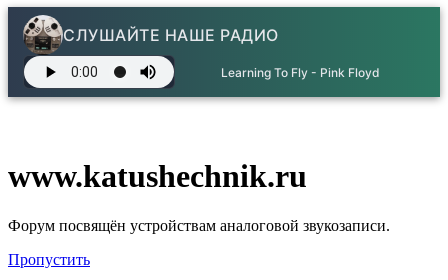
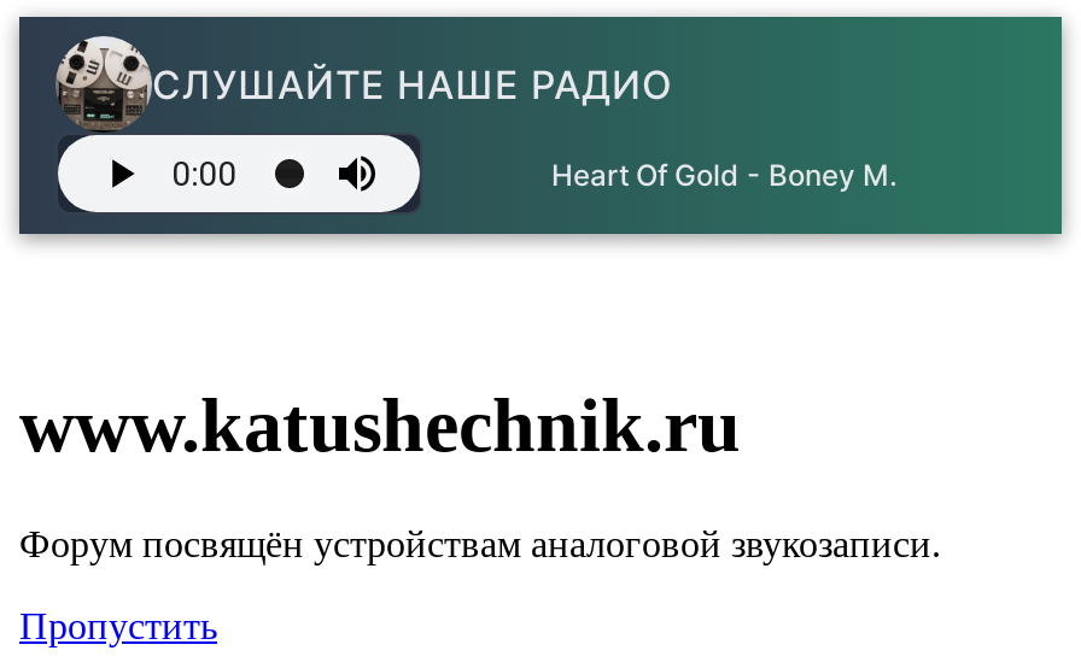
[220,64,379,79] Learning To Fly - Pink Floyd -> [551,156,896,192] Heart Of Gold - Boney M.

